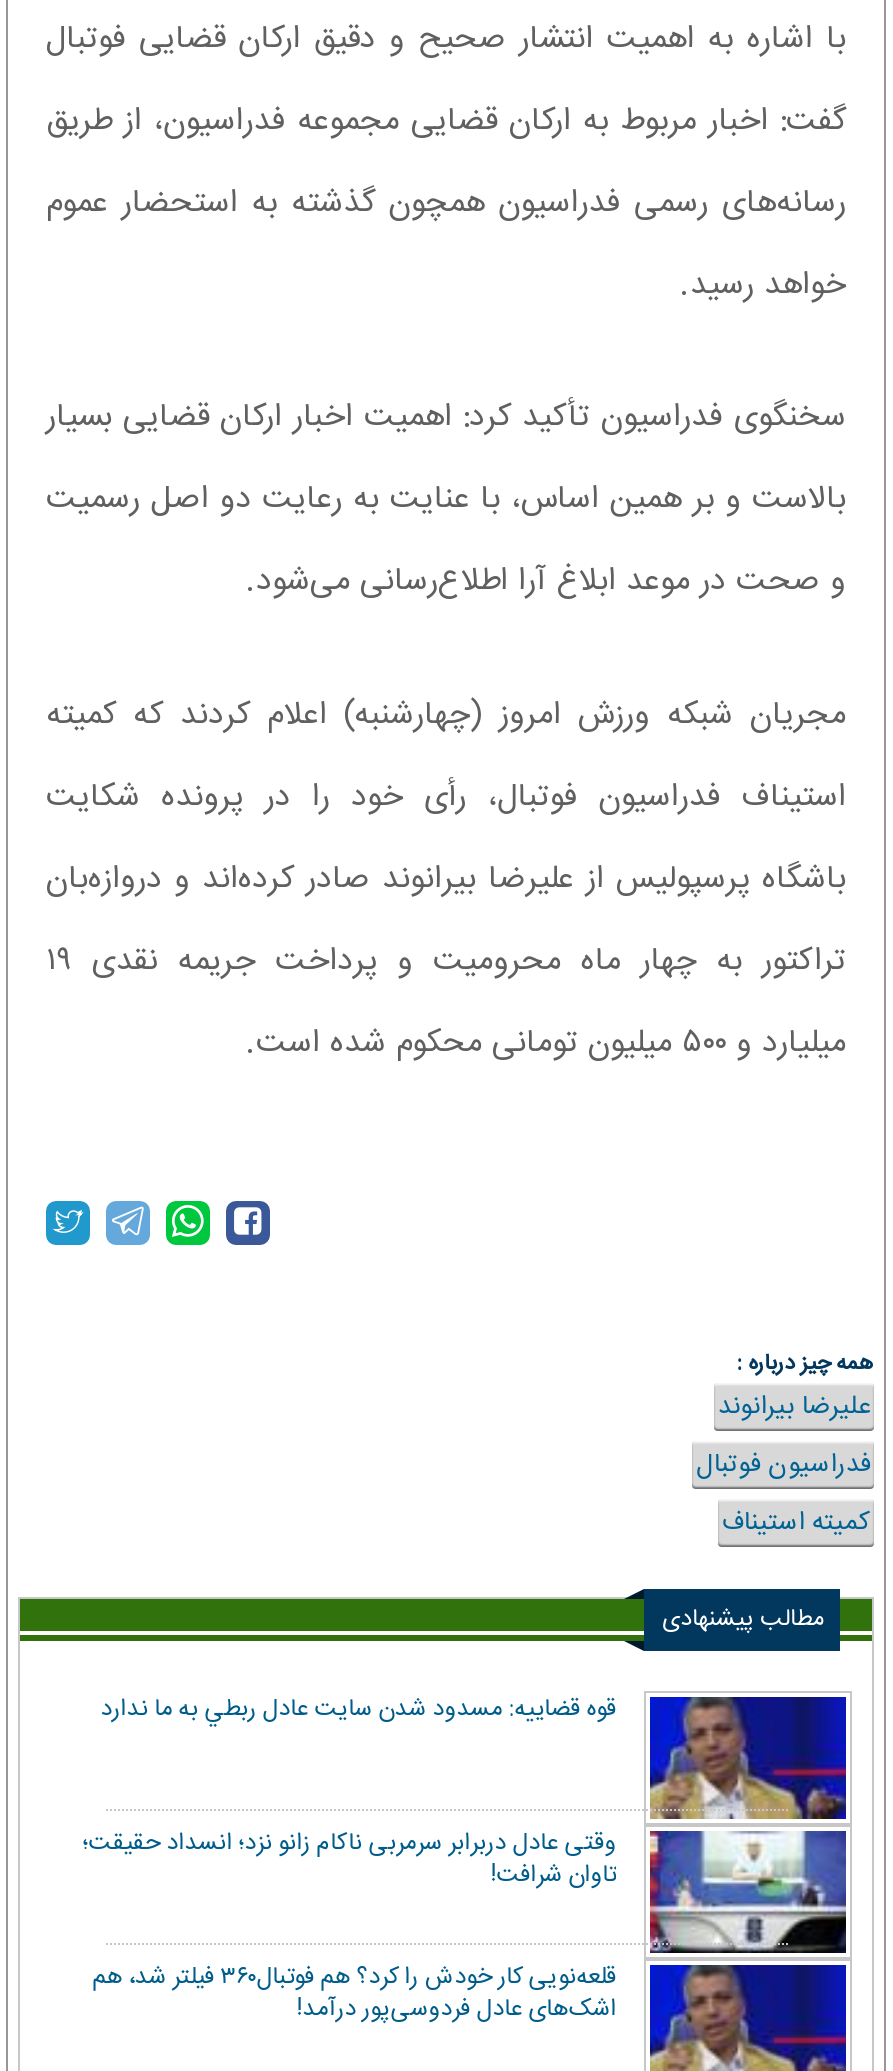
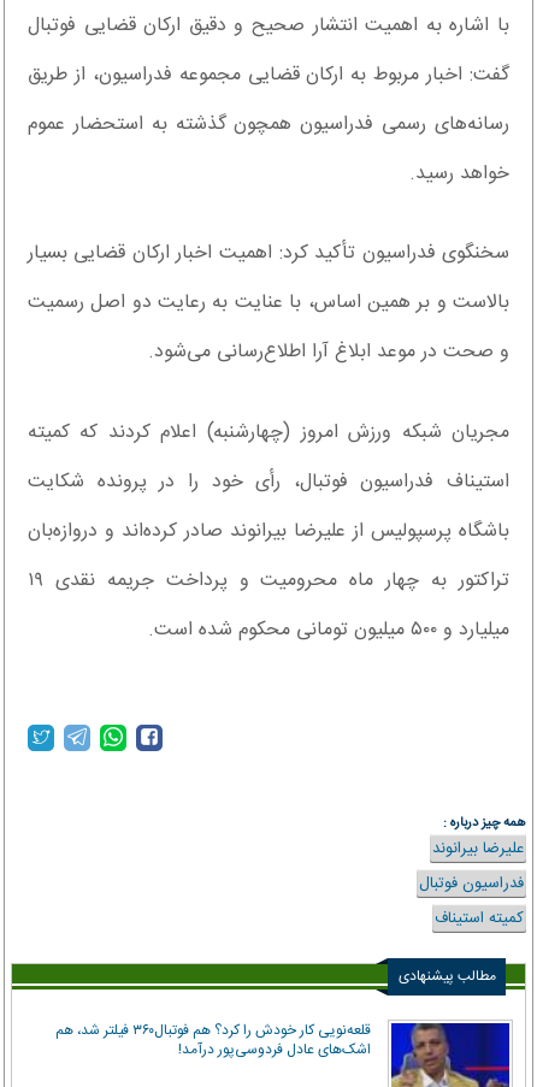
[83,1688,848,1955] [image] | قوه قضاييه: مسدود شدن سايت عادل ربطي به ما ندارد | وقتی عادل دربرابر سرمربی ناکام زانو نزد؛ انسداد حقیقت؛ | تاوان شرافت! -> none

